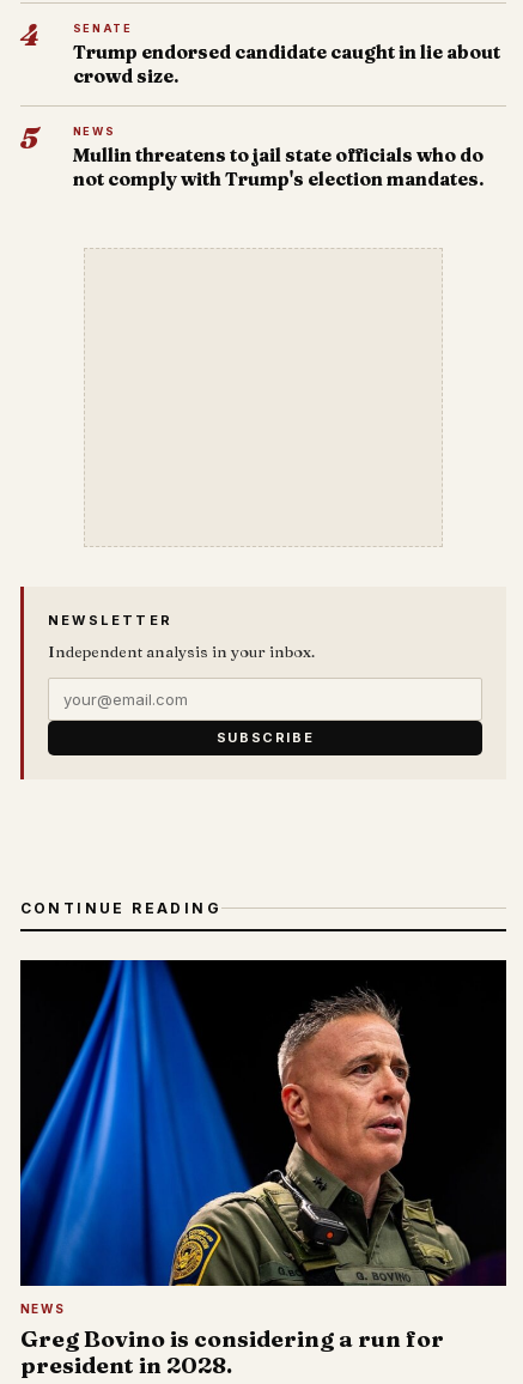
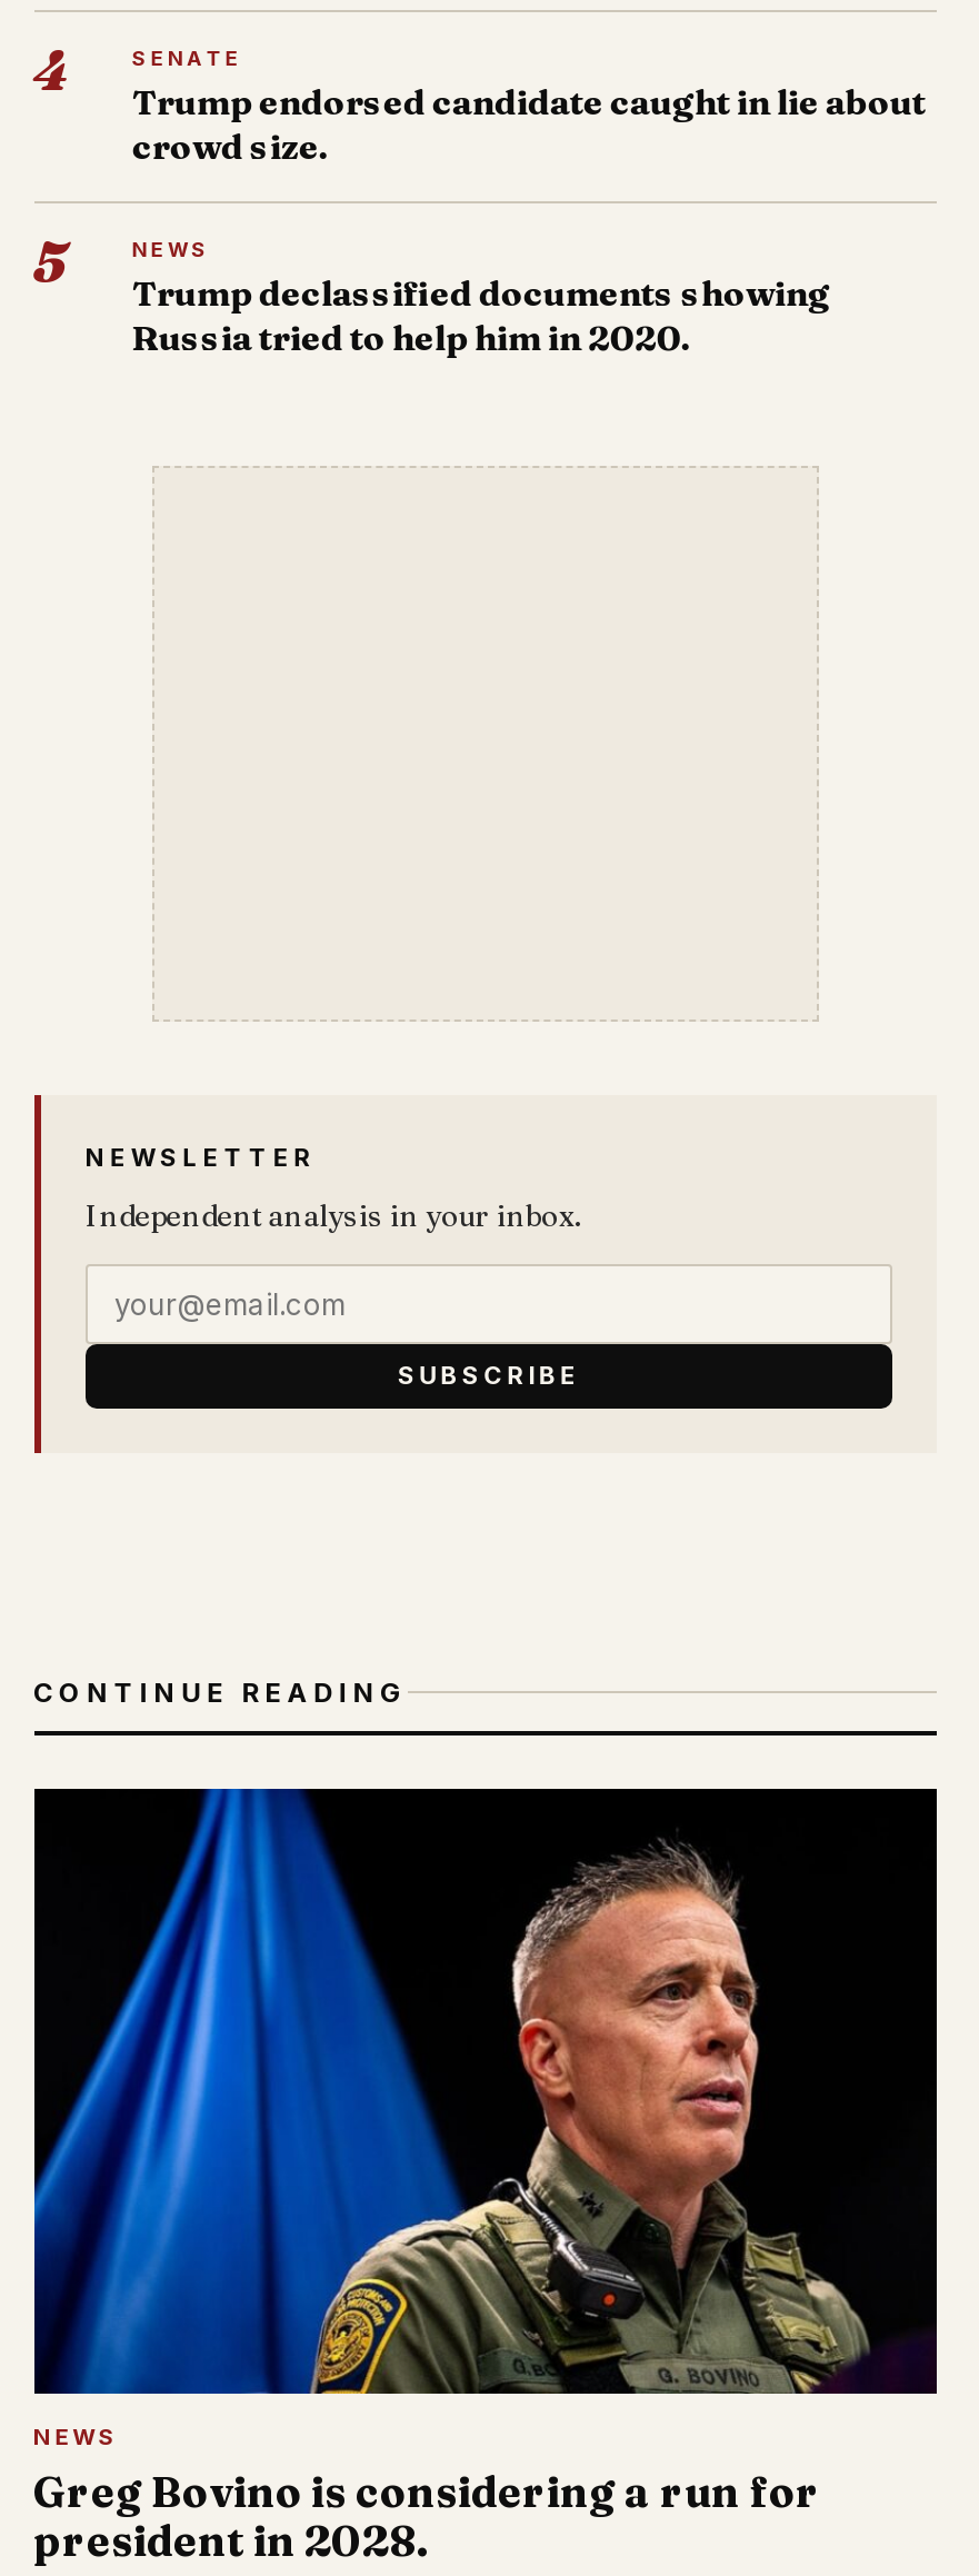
[73,144,483,190] Mullin threatens to jail state officials who do | not comply with Trump's election mandates. -> [132,272,830,359] Trump declassified documents showing | Russia tried to help him in 2020.

